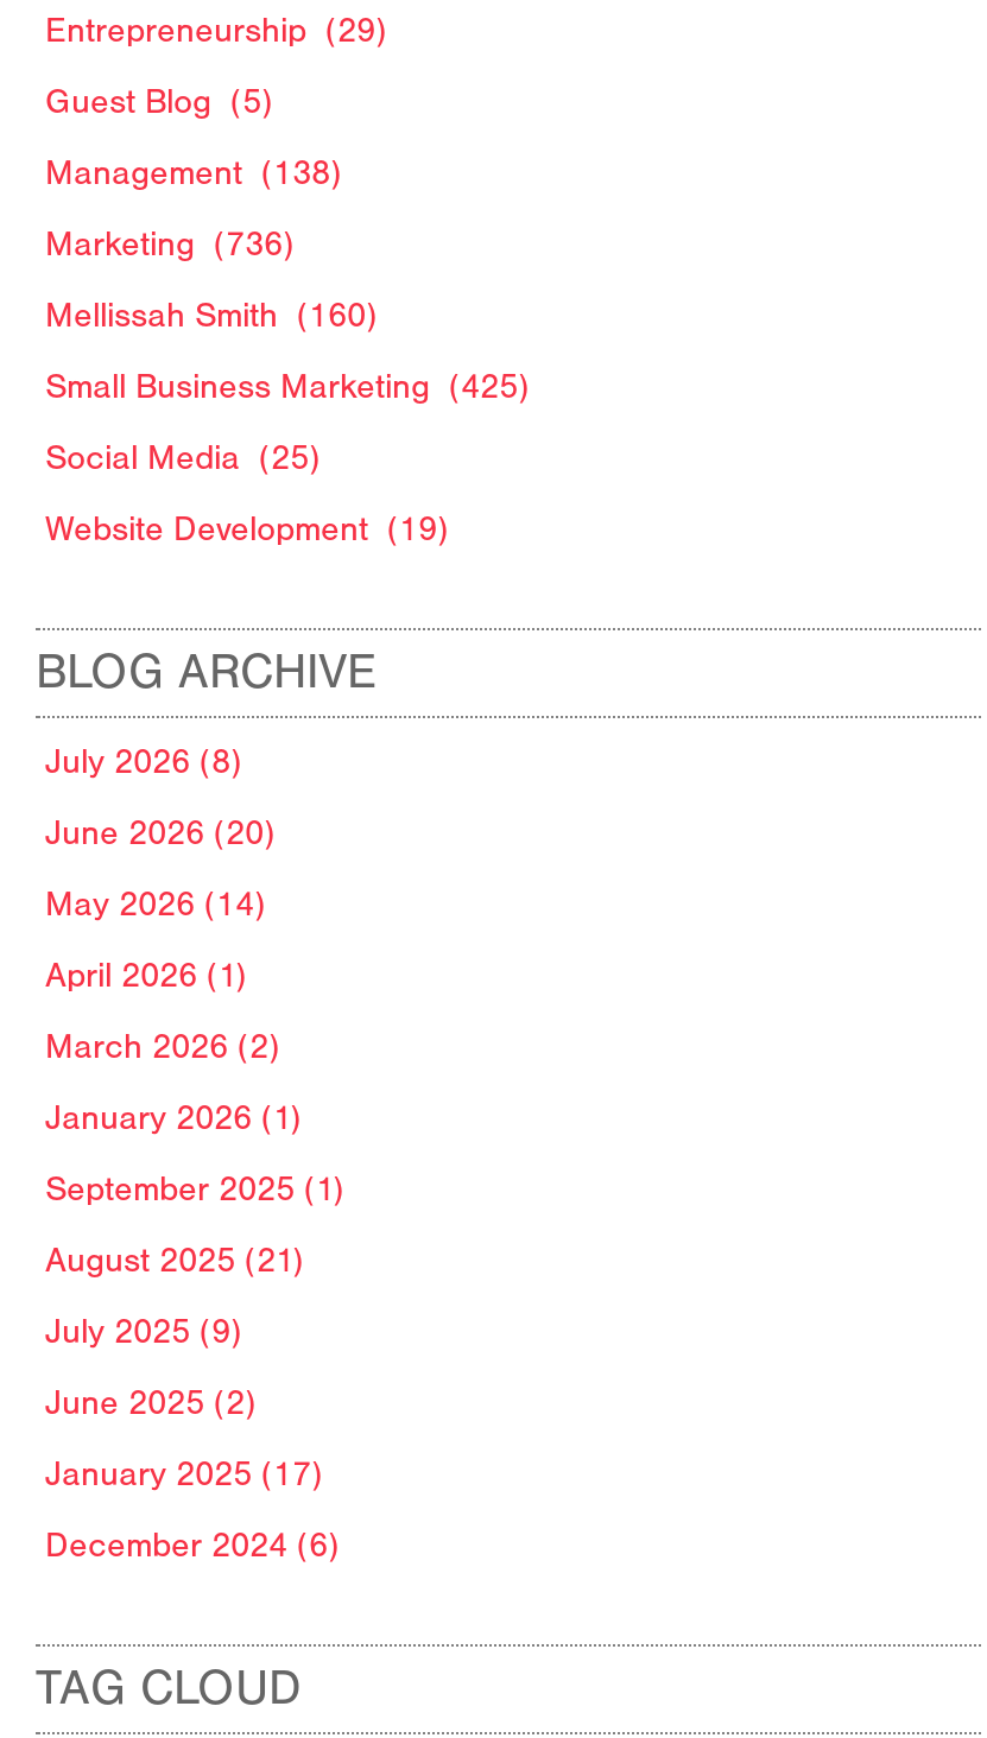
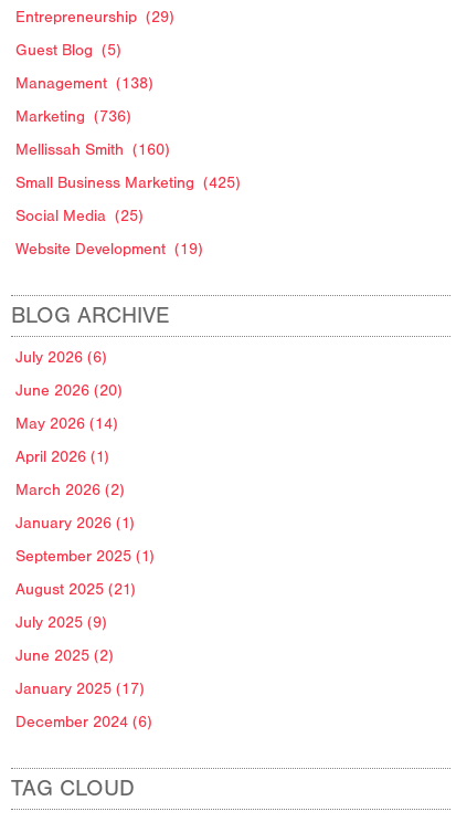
[45,743,242,784] July 2026 (8) -> [15,349,107,367] July 2026 (6)

